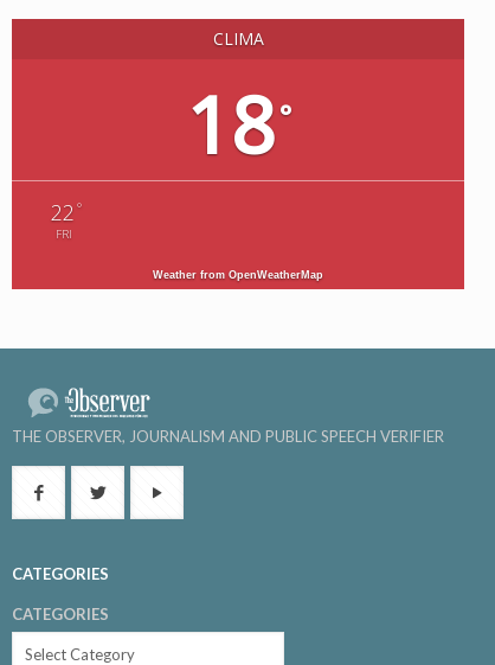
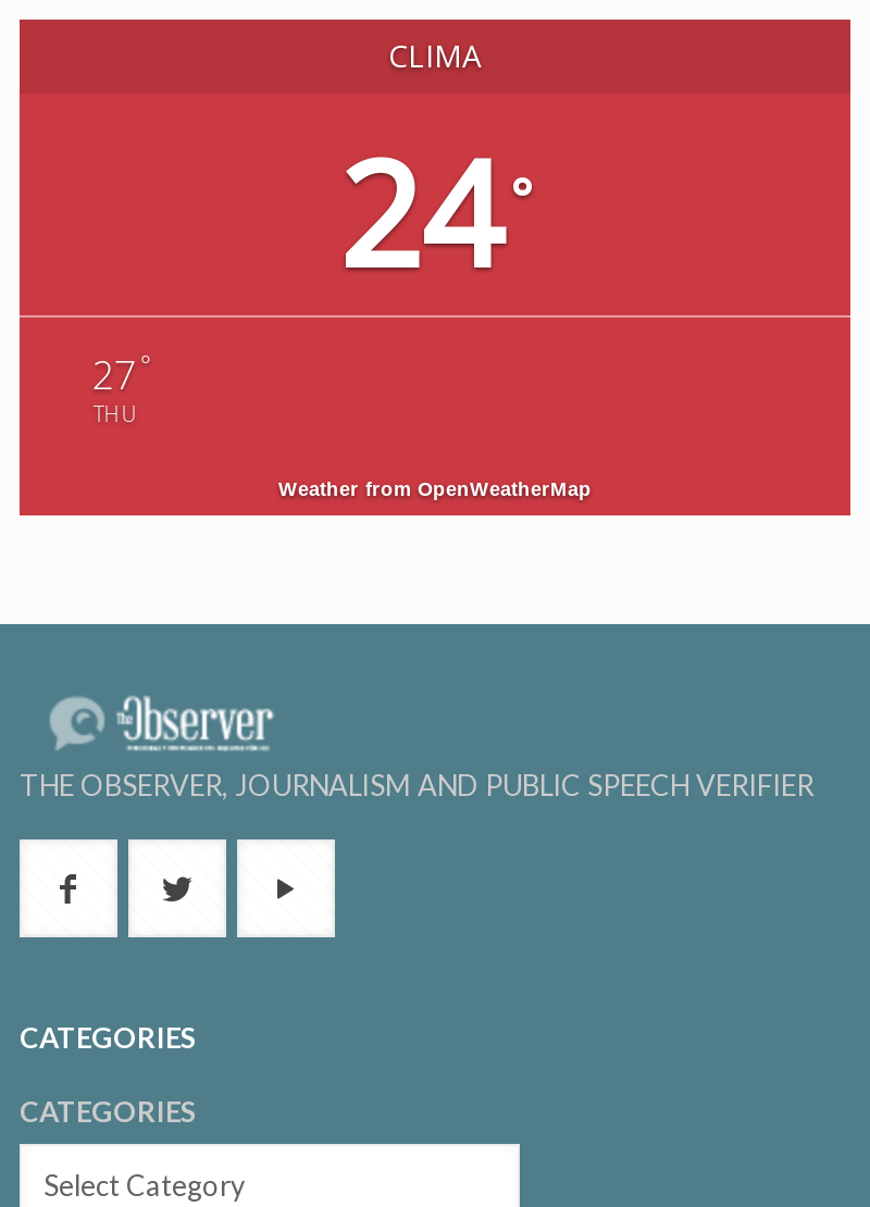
[51,70,291,242] 18 ° | 22 ° | FRI -> [92,114,532,430] 24 ° | 27 ° | THU

